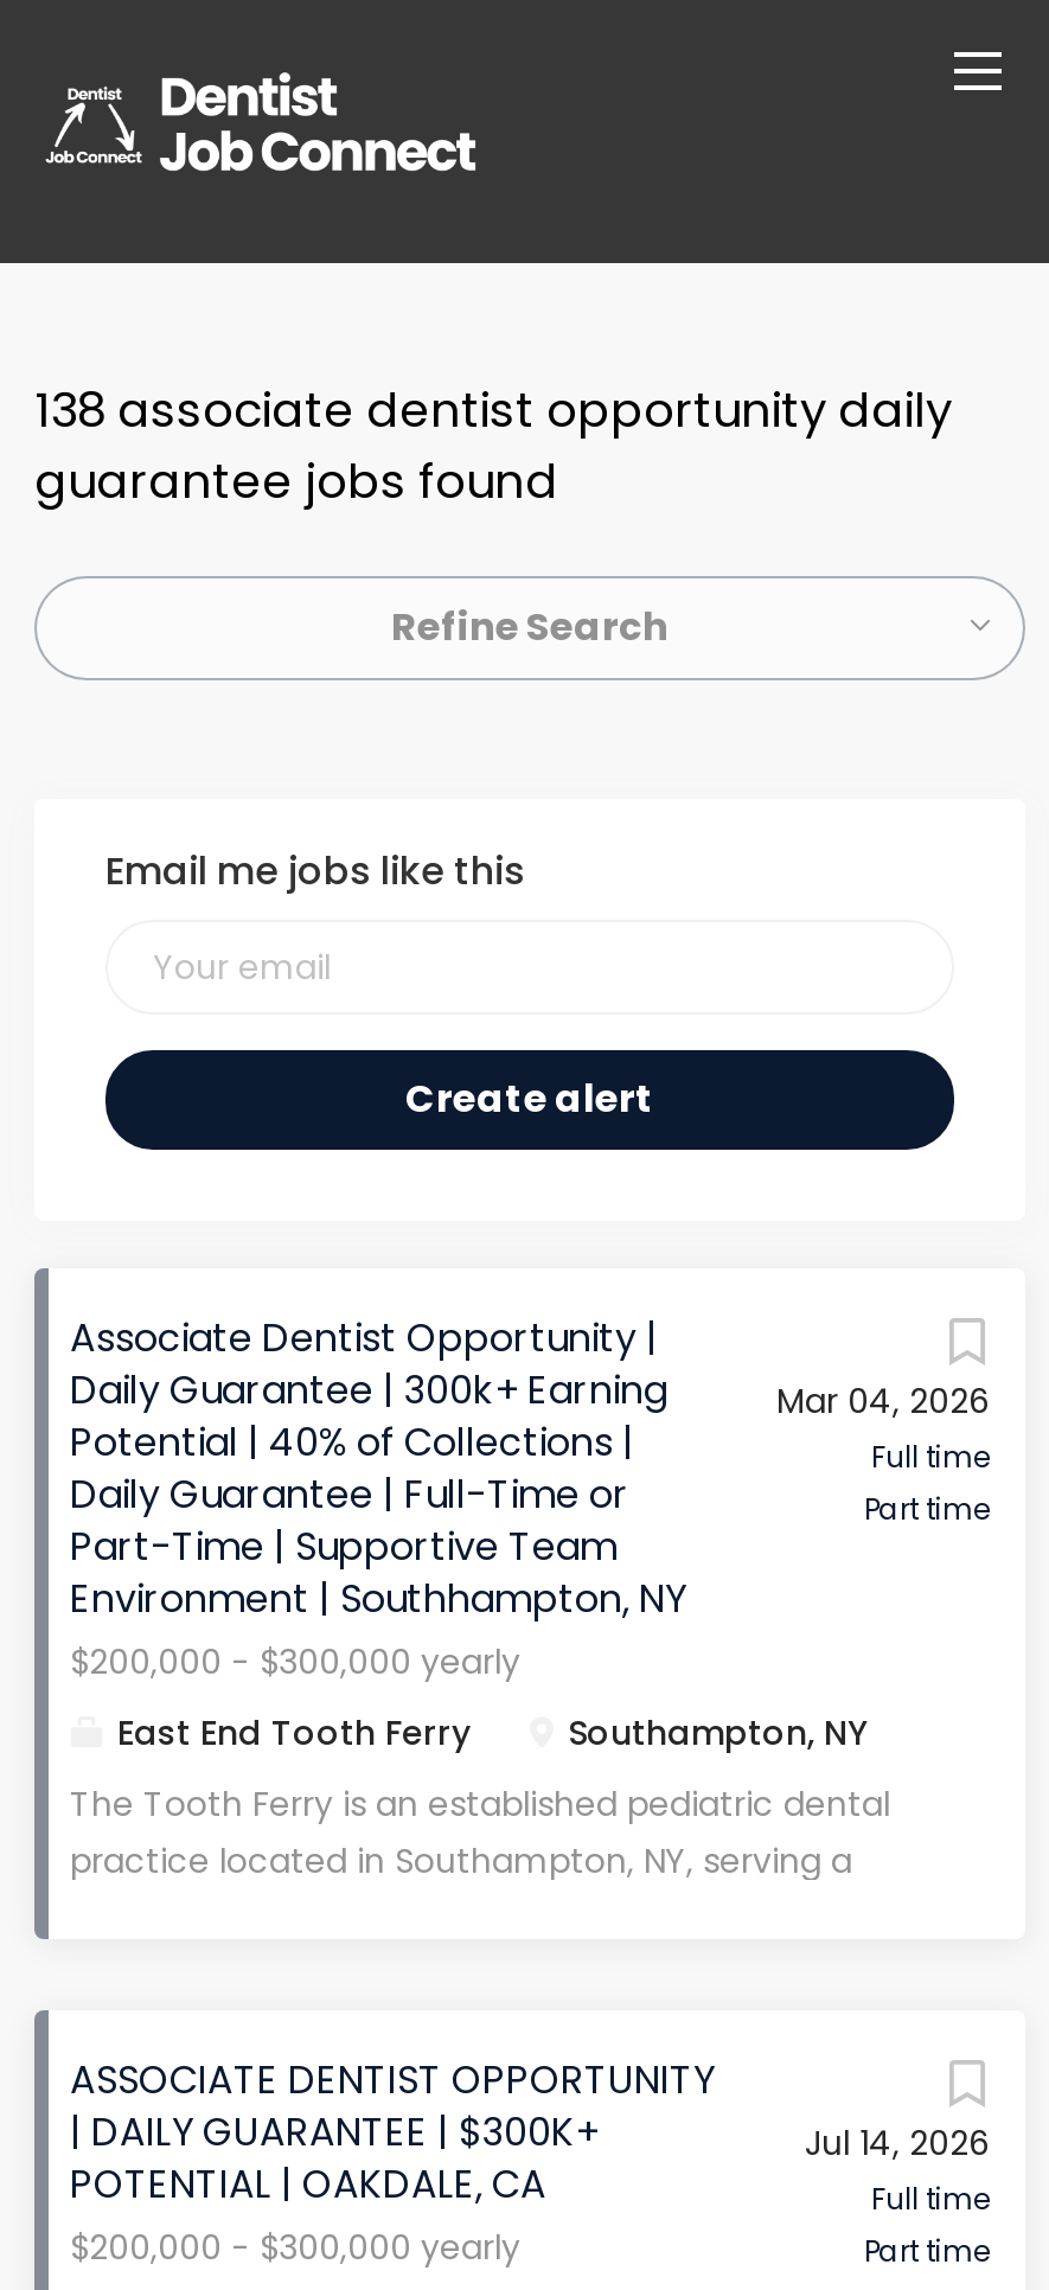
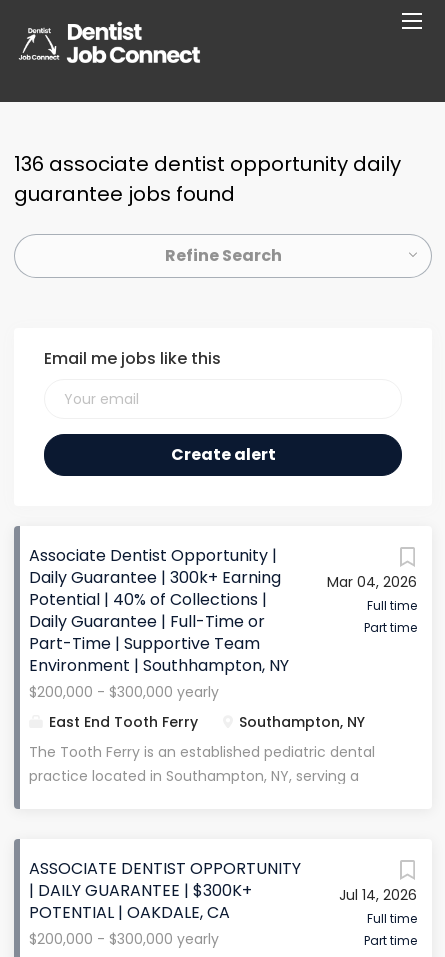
[34,377,952,443] 138 associate dentist opportunity daily -> [14,150,401,178] 136 associate dentist opportunity daily

